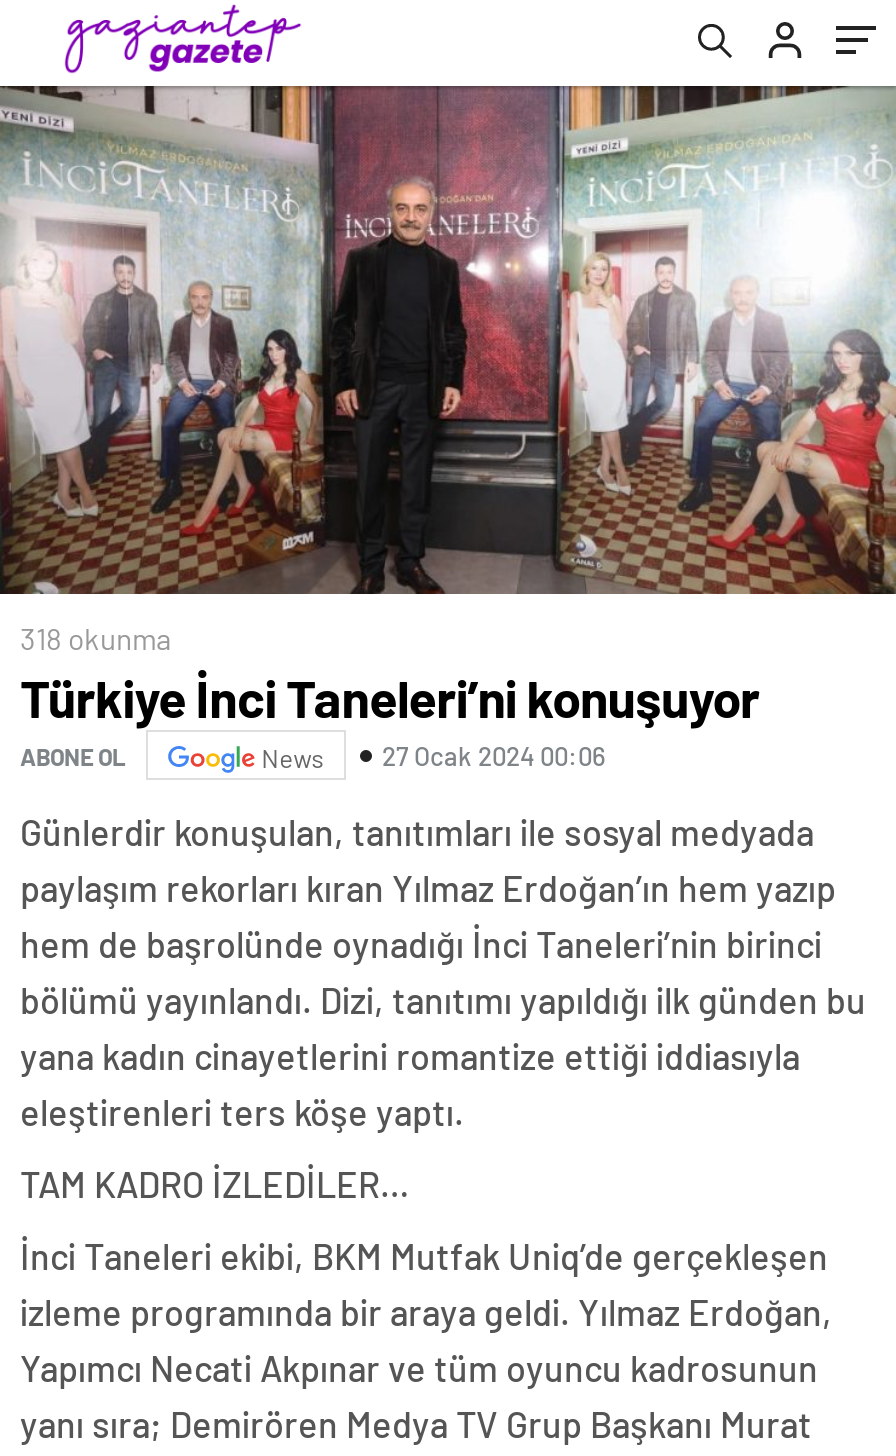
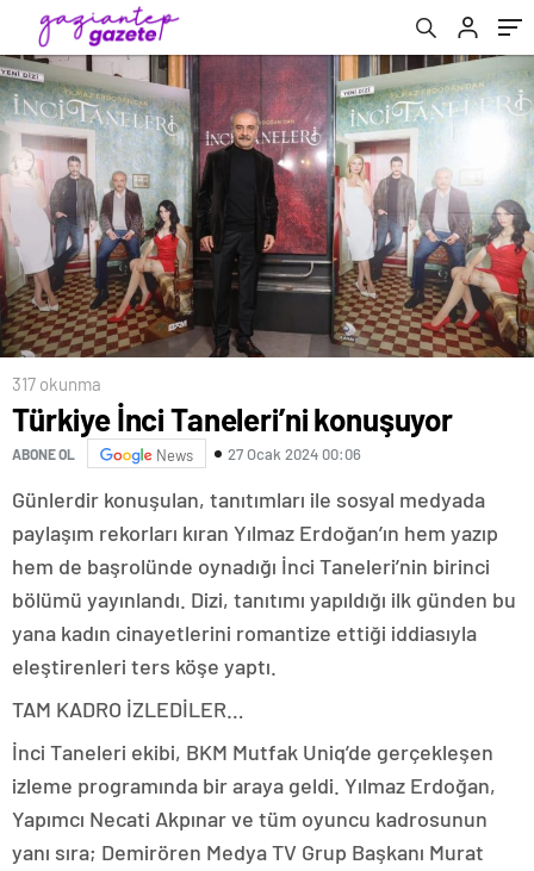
[20,621,172,657] 318 okunma -> [12,373,101,395] 317 okunma

